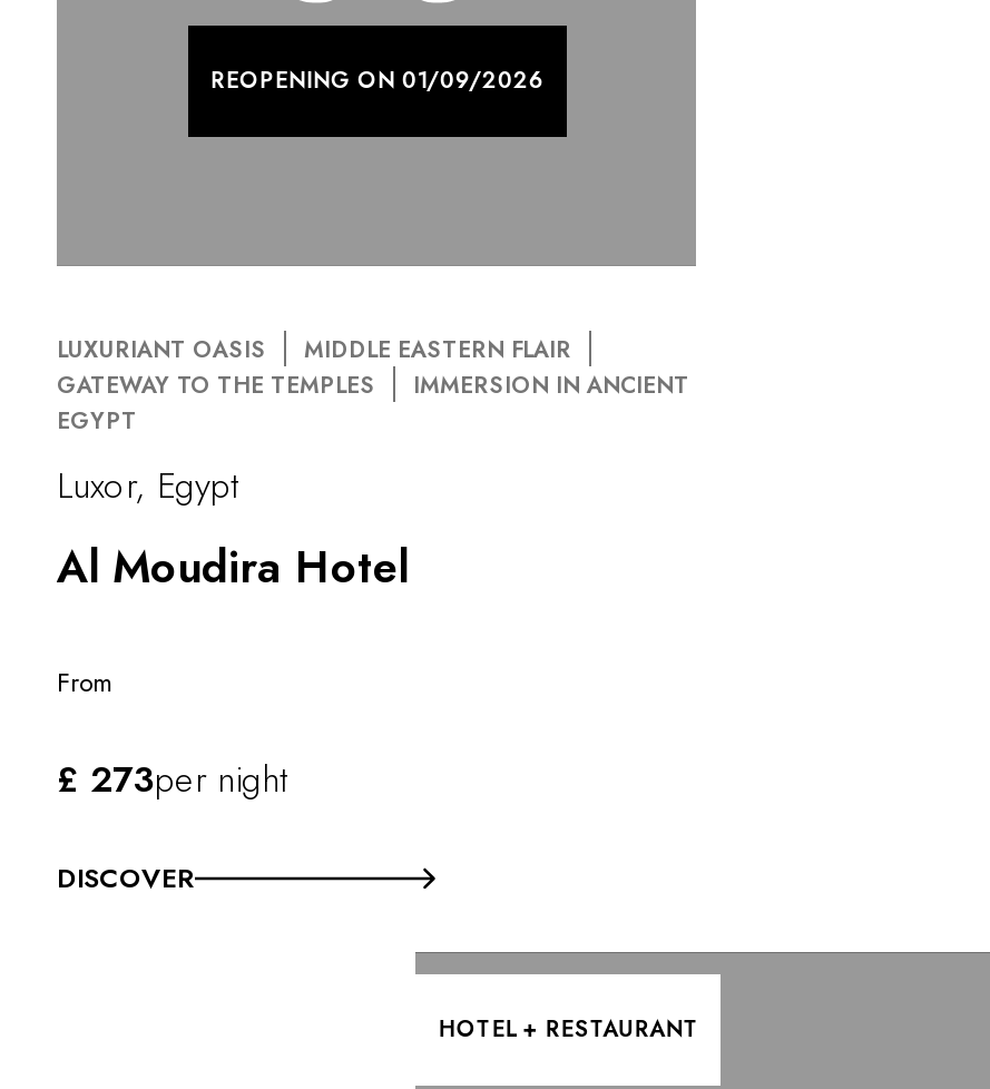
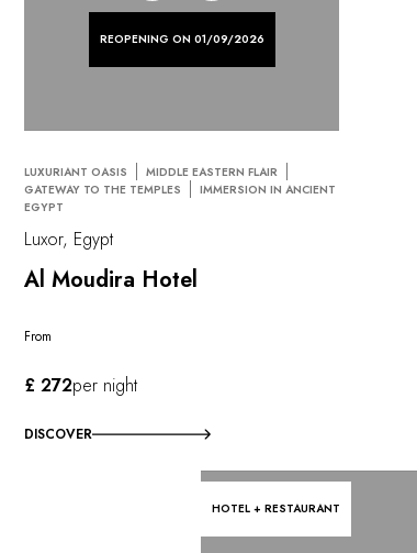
[57,754,286,805] £ 273per night -> [24,372,137,398] £ 272per night

